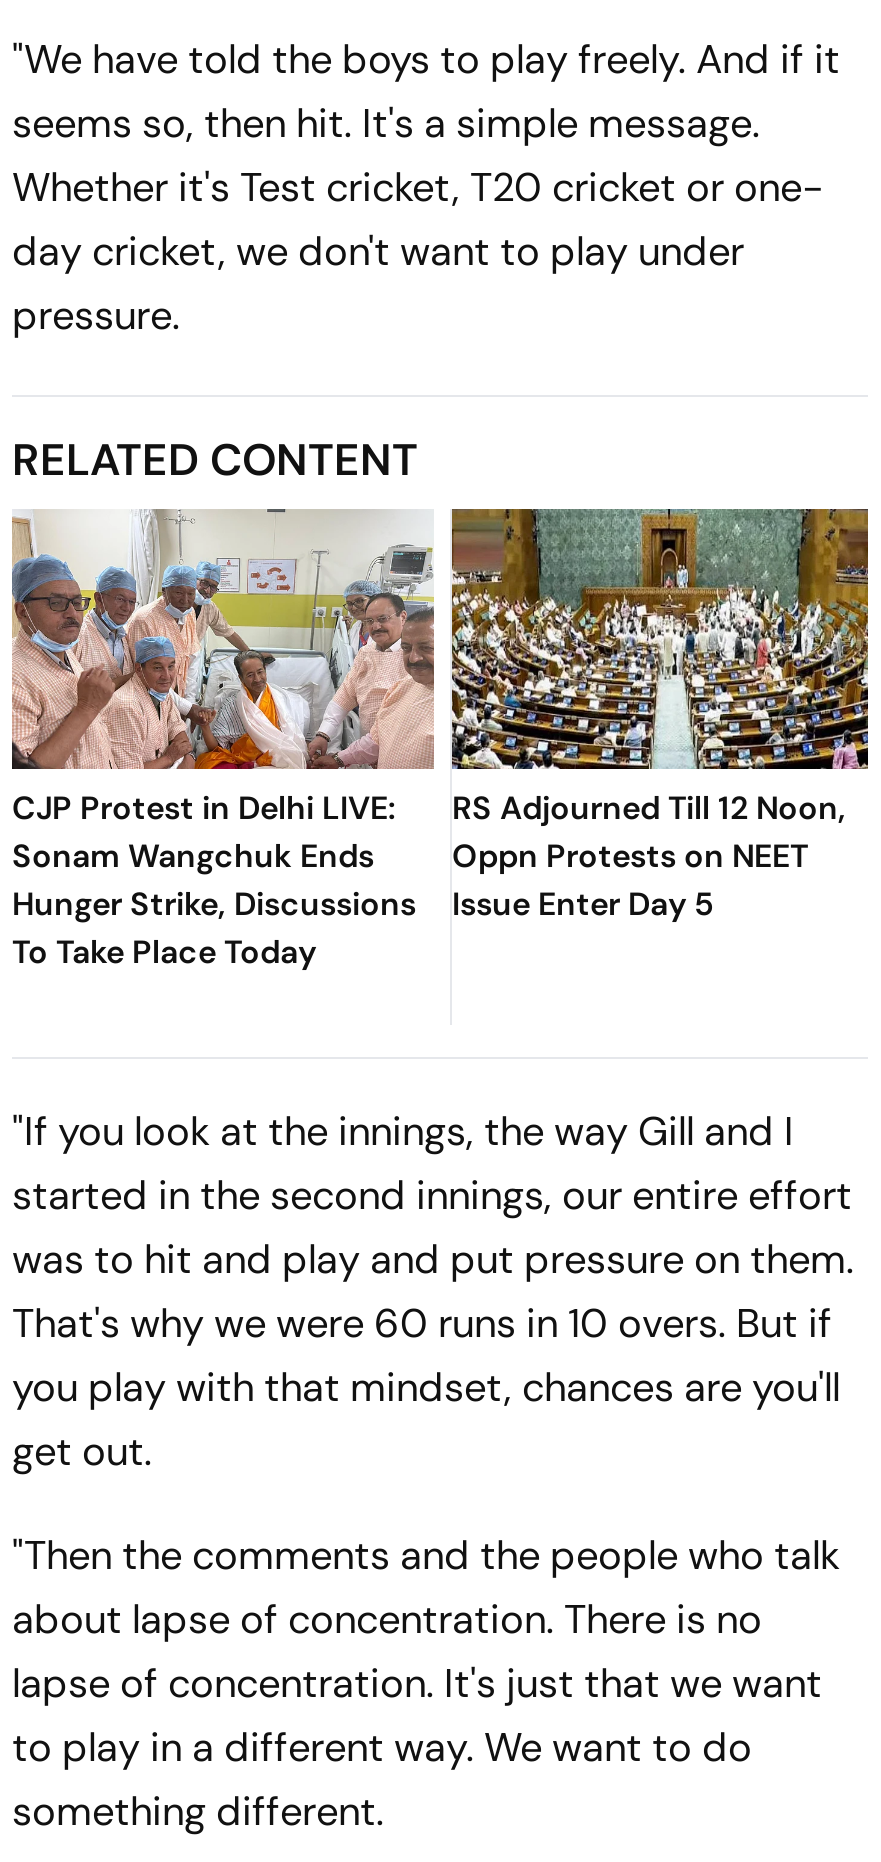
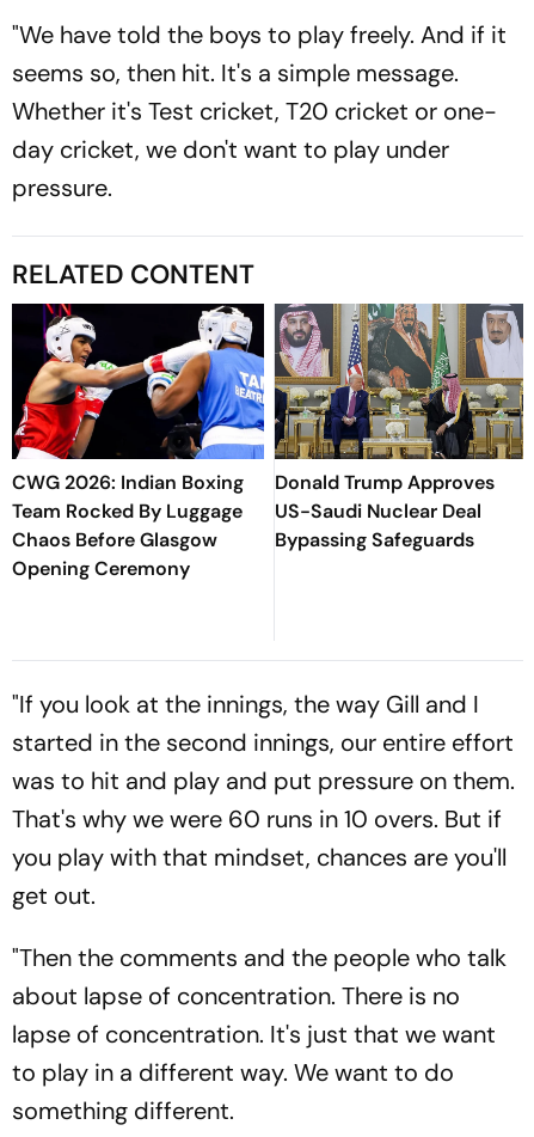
[10,508,436,972] [image] | CJP Protest in Delhi LIVE: | Sonam Wangchuk Ends | Hunger Strike, Discussions | To Take Place Today -> [11,302,265,581] [image] | CWG 2026: Indian Boxing | Team Rocked By Luggage | Chaos Before Glasgow | Opening Ceremony
[450,506,870,924] [image] | RS Adjourned Till 12 Noon, | Oppn Protests on NEET | Issue Enter Day 5 -> [275,302,523,552] [image] | Donald Trump Approves | US-Saudi Nuclear Deal | Bypassing Safeguards

